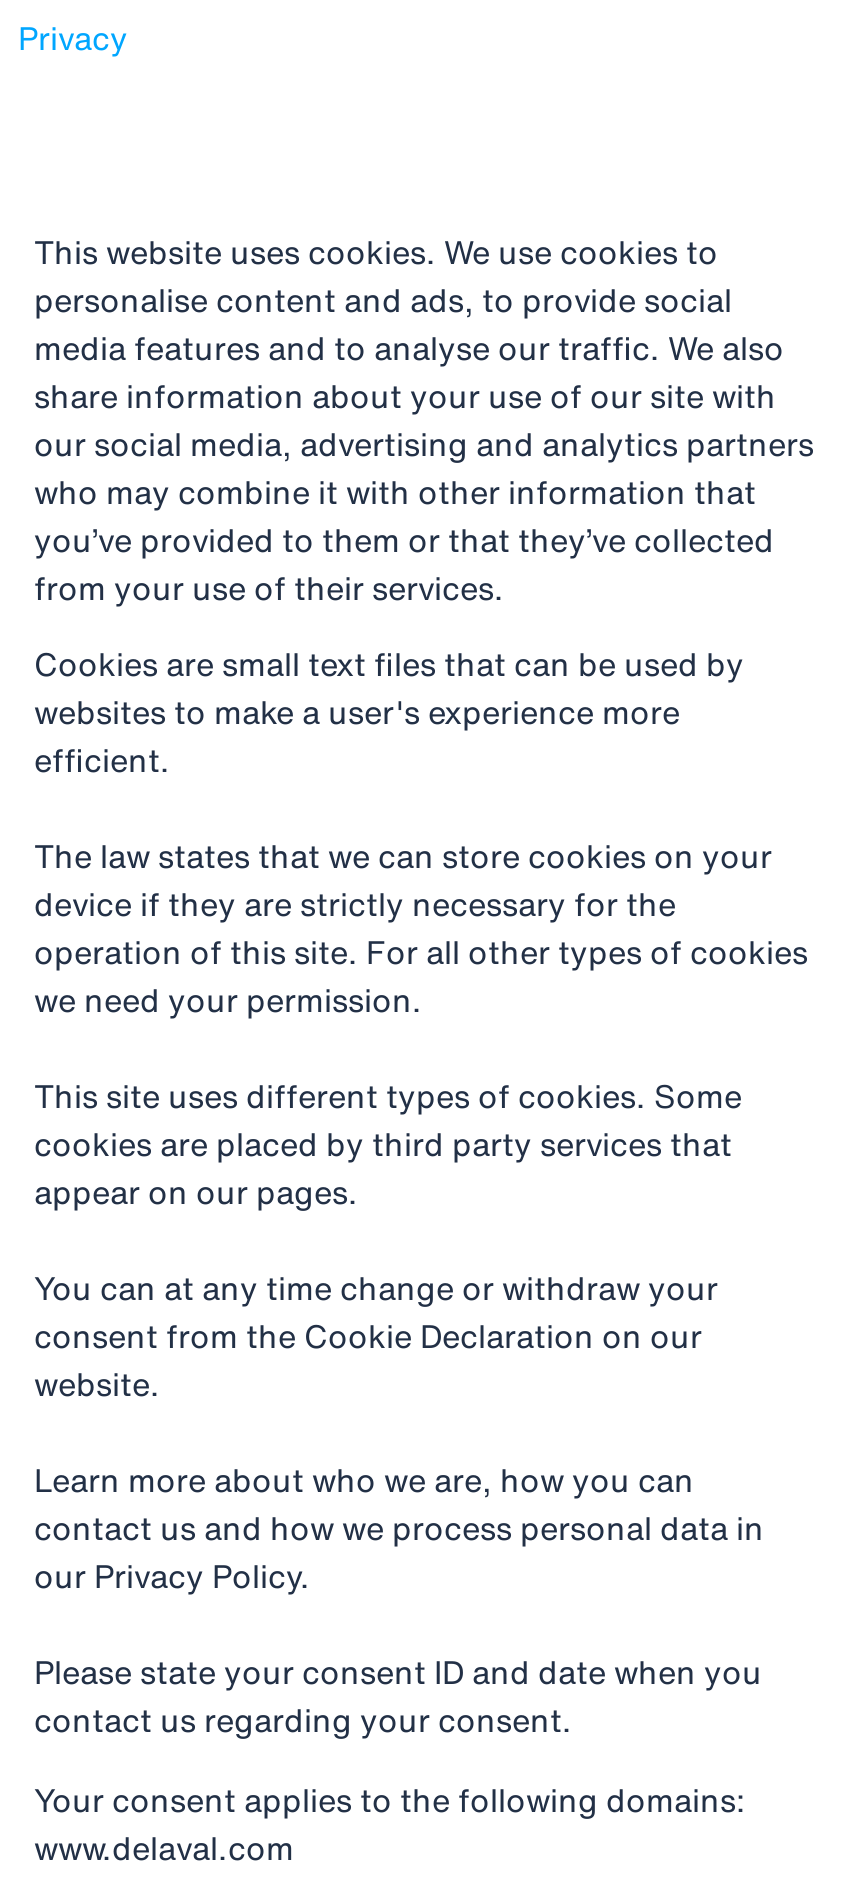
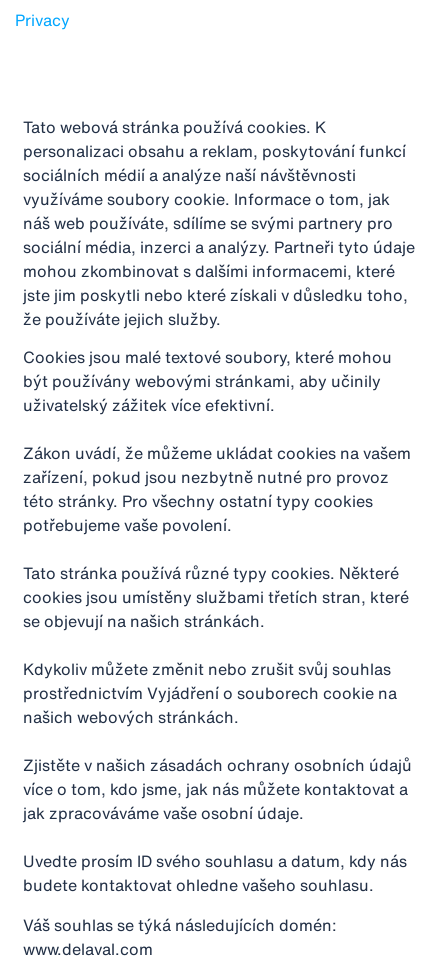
[34,228,814,612] This website uses cookies. We use cookies to | personalise content and ads, to provide social | media features and to analyse our traffic. We also | share information about your use of our site with | our social media, advertising and analytics partners | who may combine it with other information that | you’ve provided to them or that they’ve collected | from your use of their services. -> [23,115,415,331] Tato webová stránka používá cookies. K | personalizaci obsahu a reklam, poskytování funkcí | sociálních médií a analýze naší návštěvnosti | využíváme soubory cookie. Informace o tom, jak | náš web používáte, sdílíme se svými partnery pro | sociální média, inzerci a analýzy. Partneři tyto údaje | mohou zkombinovat s dalšími informacemi, které | jste jim poskytli nebo které získali v důsledku toho, | že používáte jejich služby.
[34,640,744,784] Cookies are small text files that can be used by | websites to make a user's experience more | efficient. -> [23,345,392,417] Cookies jsou malé textové soubory, které mohou | být používány webovými stránkami, aby učinily | uživatelský zážitek více efektivní.
[34,832,808,1024] The law states that we can store cookies on your | device if they are strictly necessary for the | operation of this site. For all other types of cookies | we need your permission. -> [23,441,411,537] Zákon uvádí, že můžeme ukládat cookies na vašem | zařízení, pokud jsou nezbytně nutné pro provoz | této stránky. Pro všechny ostatní typy cookies | potřebujeme vaše povolení.
[34,1072,742,1216] This site uses different types of cookies. Some | cookies are placed by third party services that | appear on our pages. -> [23,561,409,633] Tato stránka používá různé typy cookies. Některé | cookies jsou umístěny službami třetích stran, které | se objevují na našich stránkách.
[34,1264,718,1408] You can at any time change or withdraw your | consent from the Cookie Declaration on our | website. -> [23,657,397,729] Kdykoliv můžete změnit nebo zrušit svůj souhlas | prostřednictvím Vyjádření o souborech cookie na | našich webových stránkách.
[34,1456,764,1600] Learn more about who we are, how you can | contact us and how we process personal data in | our Privacy Policy. -> [23,753,412,825] Zjistěte v našich zásadách ochrany osobních údajů | více o tom, kdo jsme, jak nás můžete kontaktovat a | jak zpracováváme vaše osobní údaje.
[34,1648,762,1744] Please state your consent ID and date when you | contact us regarding your consent. -> [23,849,407,897] Uvedte prosím ID svého souhlasu a datum, kdy nás | budete kontaktovat ohledne vašeho souhlasu.
[34,1776,746,1824] Your consent applies to the following domains: -> [23,913,337,937] Váš souhlas se týká následujících domén:

